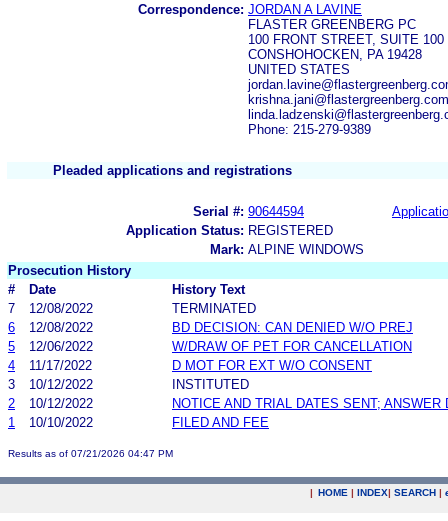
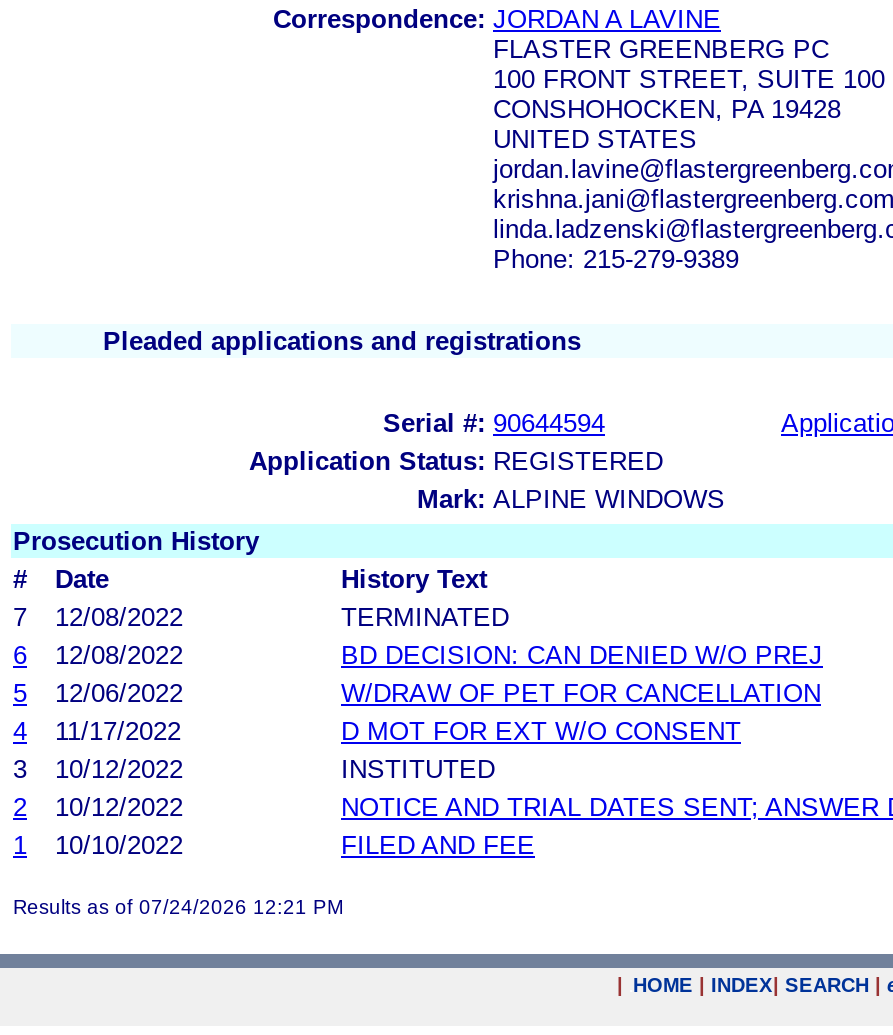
[8,448,173,459] Results as of 07/21/2026 04:47 PM -> [13,896,343,918] Results as of 07/24/2026 12:21 PM

